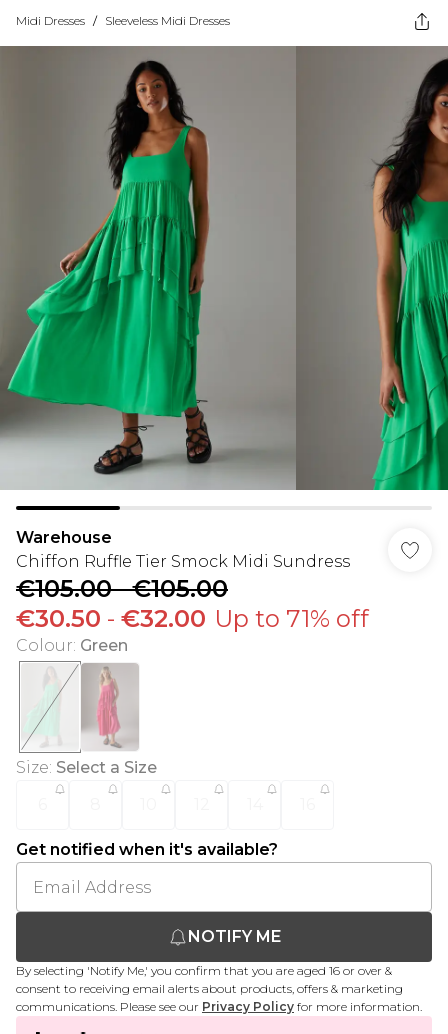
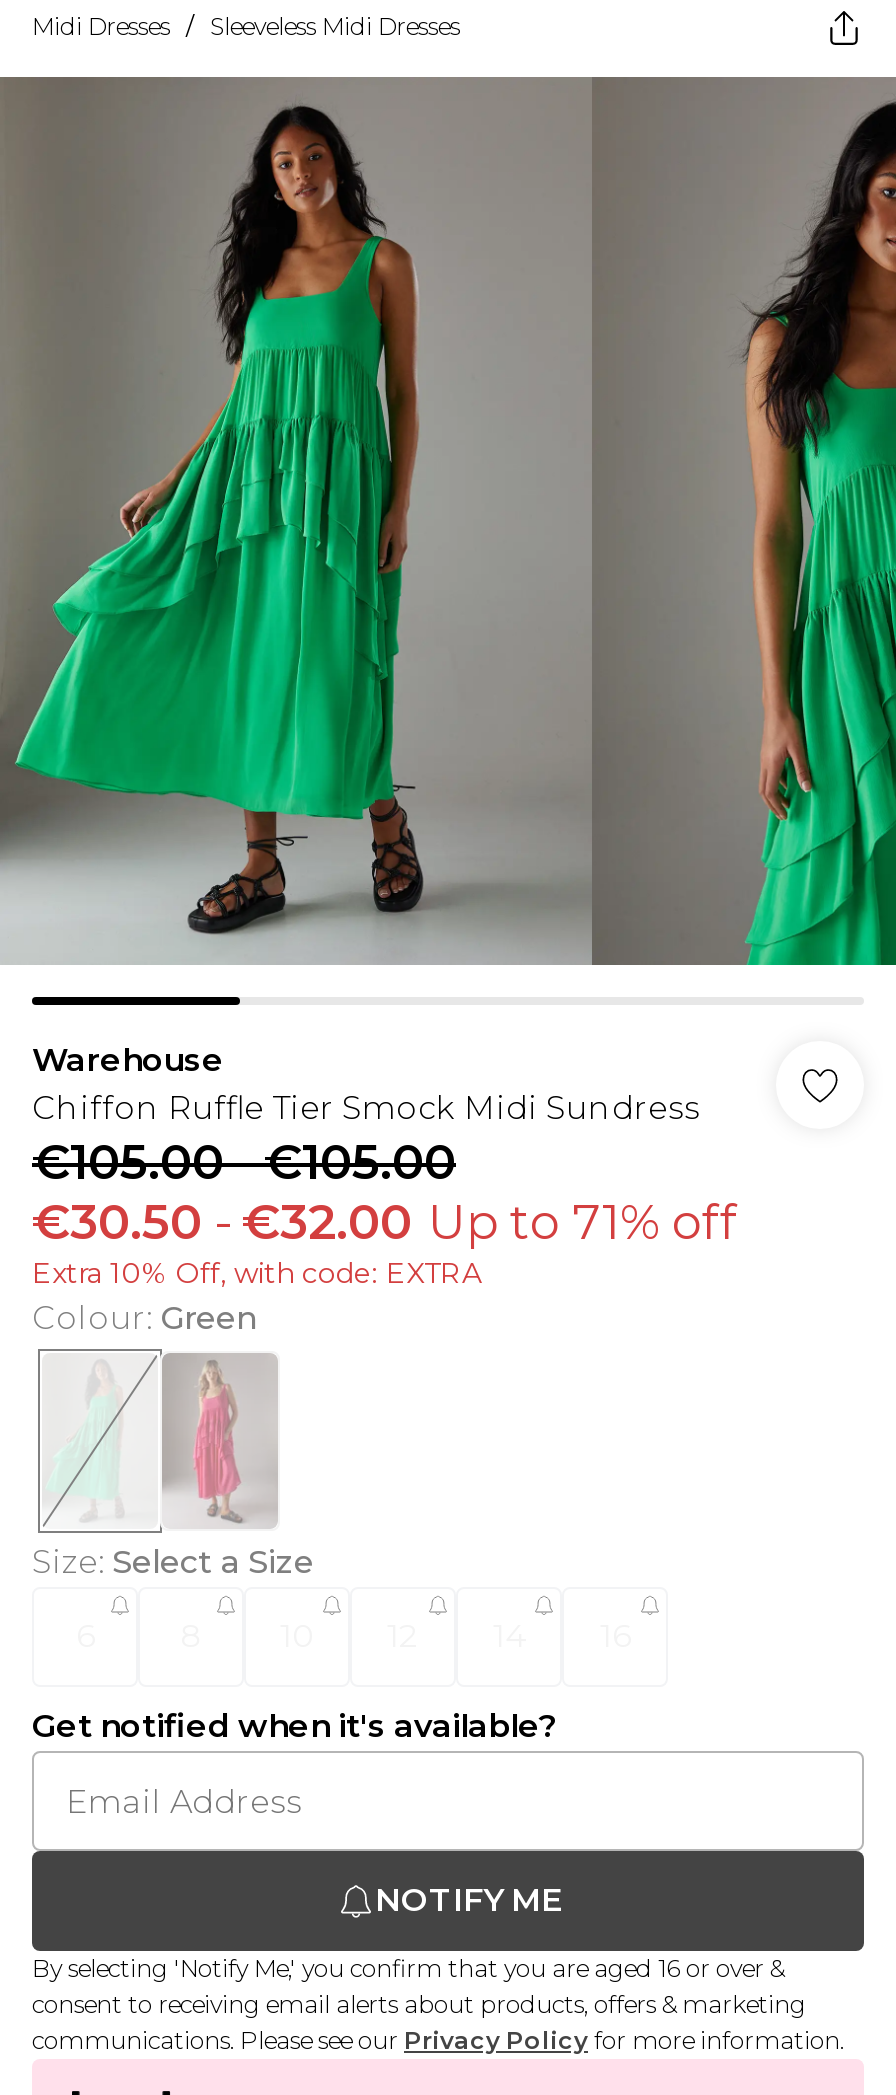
none -> [32,1255,482,1291] Extra 10% Off, with code: EXTRA

